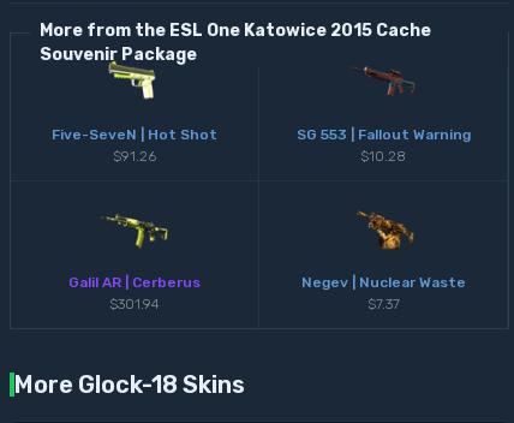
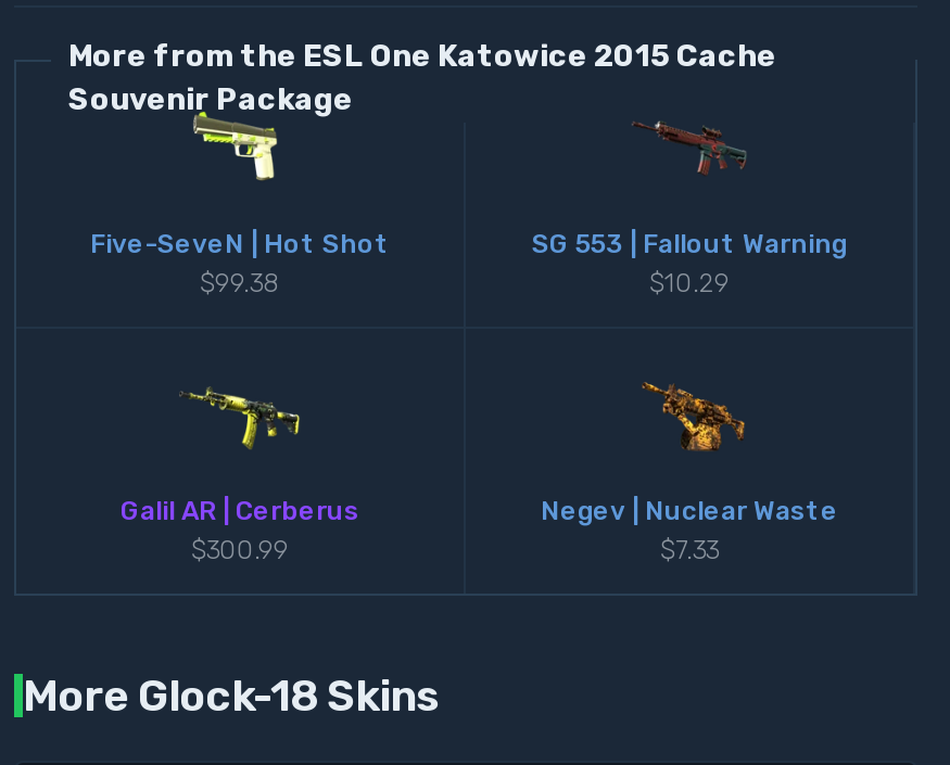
[113,148,156,165] $91.26 -> [200,268,280,298] $99.38
[360,148,406,165] $10.28 -> [649,268,730,298] $10.29
[109,296,160,312] $301.94 -> [191,535,289,565] $300.99
[367,296,399,312] $7.37 -> [660,535,719,565] $7.33

